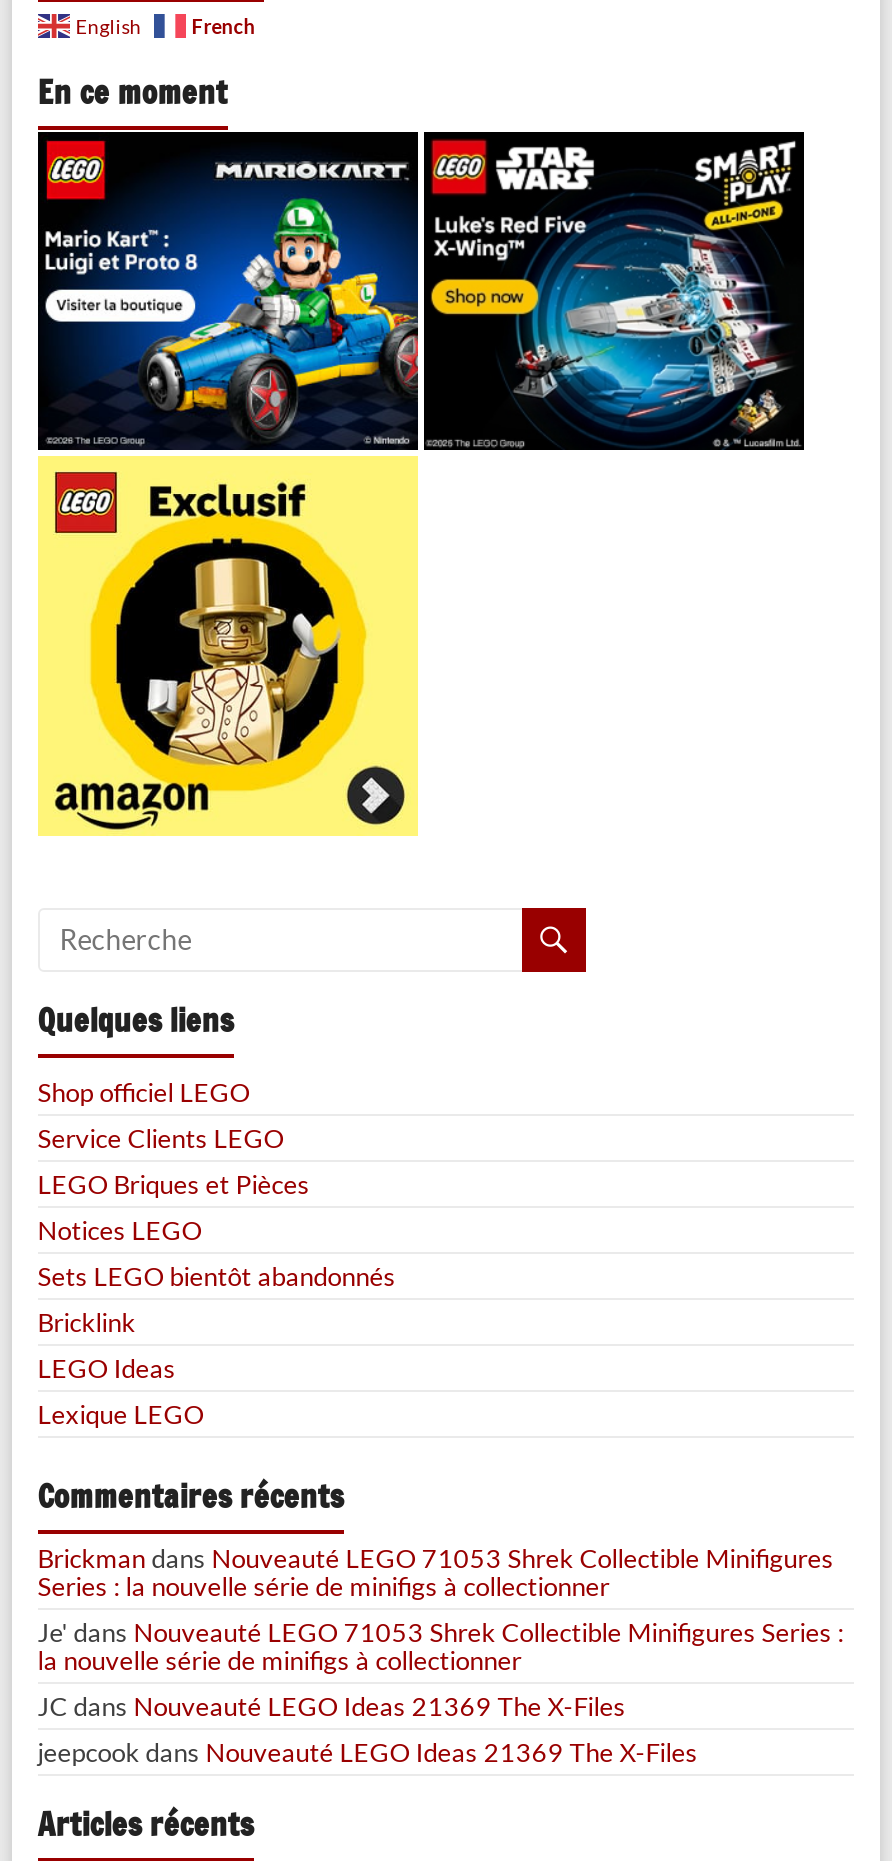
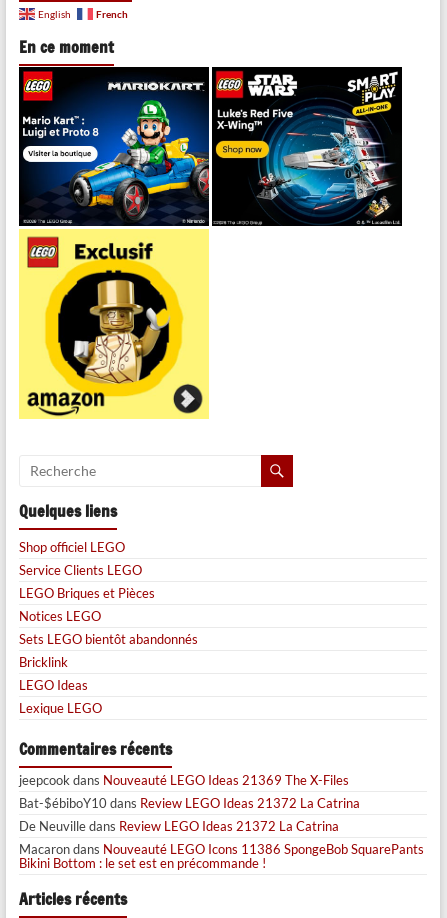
[38,1541,844,1721] Brickman dans Nouveauté LEGO 71053 Shrek Collectible Minifigures | Series : la nouvelle série de minifigs à collectionner | Je' dans Nouveauté LEGO 71053 Shrek Collectible Minifigures Series : | la nouvelle série de minifigs à collectionner | JC dans Nouveauté LEGO Ideas 21369 The X-Files -> none
moved [38,1735,698,1767] -> [19,772,349,788]: jeepcook dans Nouveauté LEGO Ideas 21369 The X-Files
none -> [19,795,424,871] Bat-$ébiboY10 dans Review LEGO Ideas 21372 La Catrina | De Neuville dans Review LEGO Ideas 21372 La Catrina | Macaron dans Nouveauté LEGO Icons 11386 SpongeBob SquarePants | Bikini Bottom : le set est en précommande !

